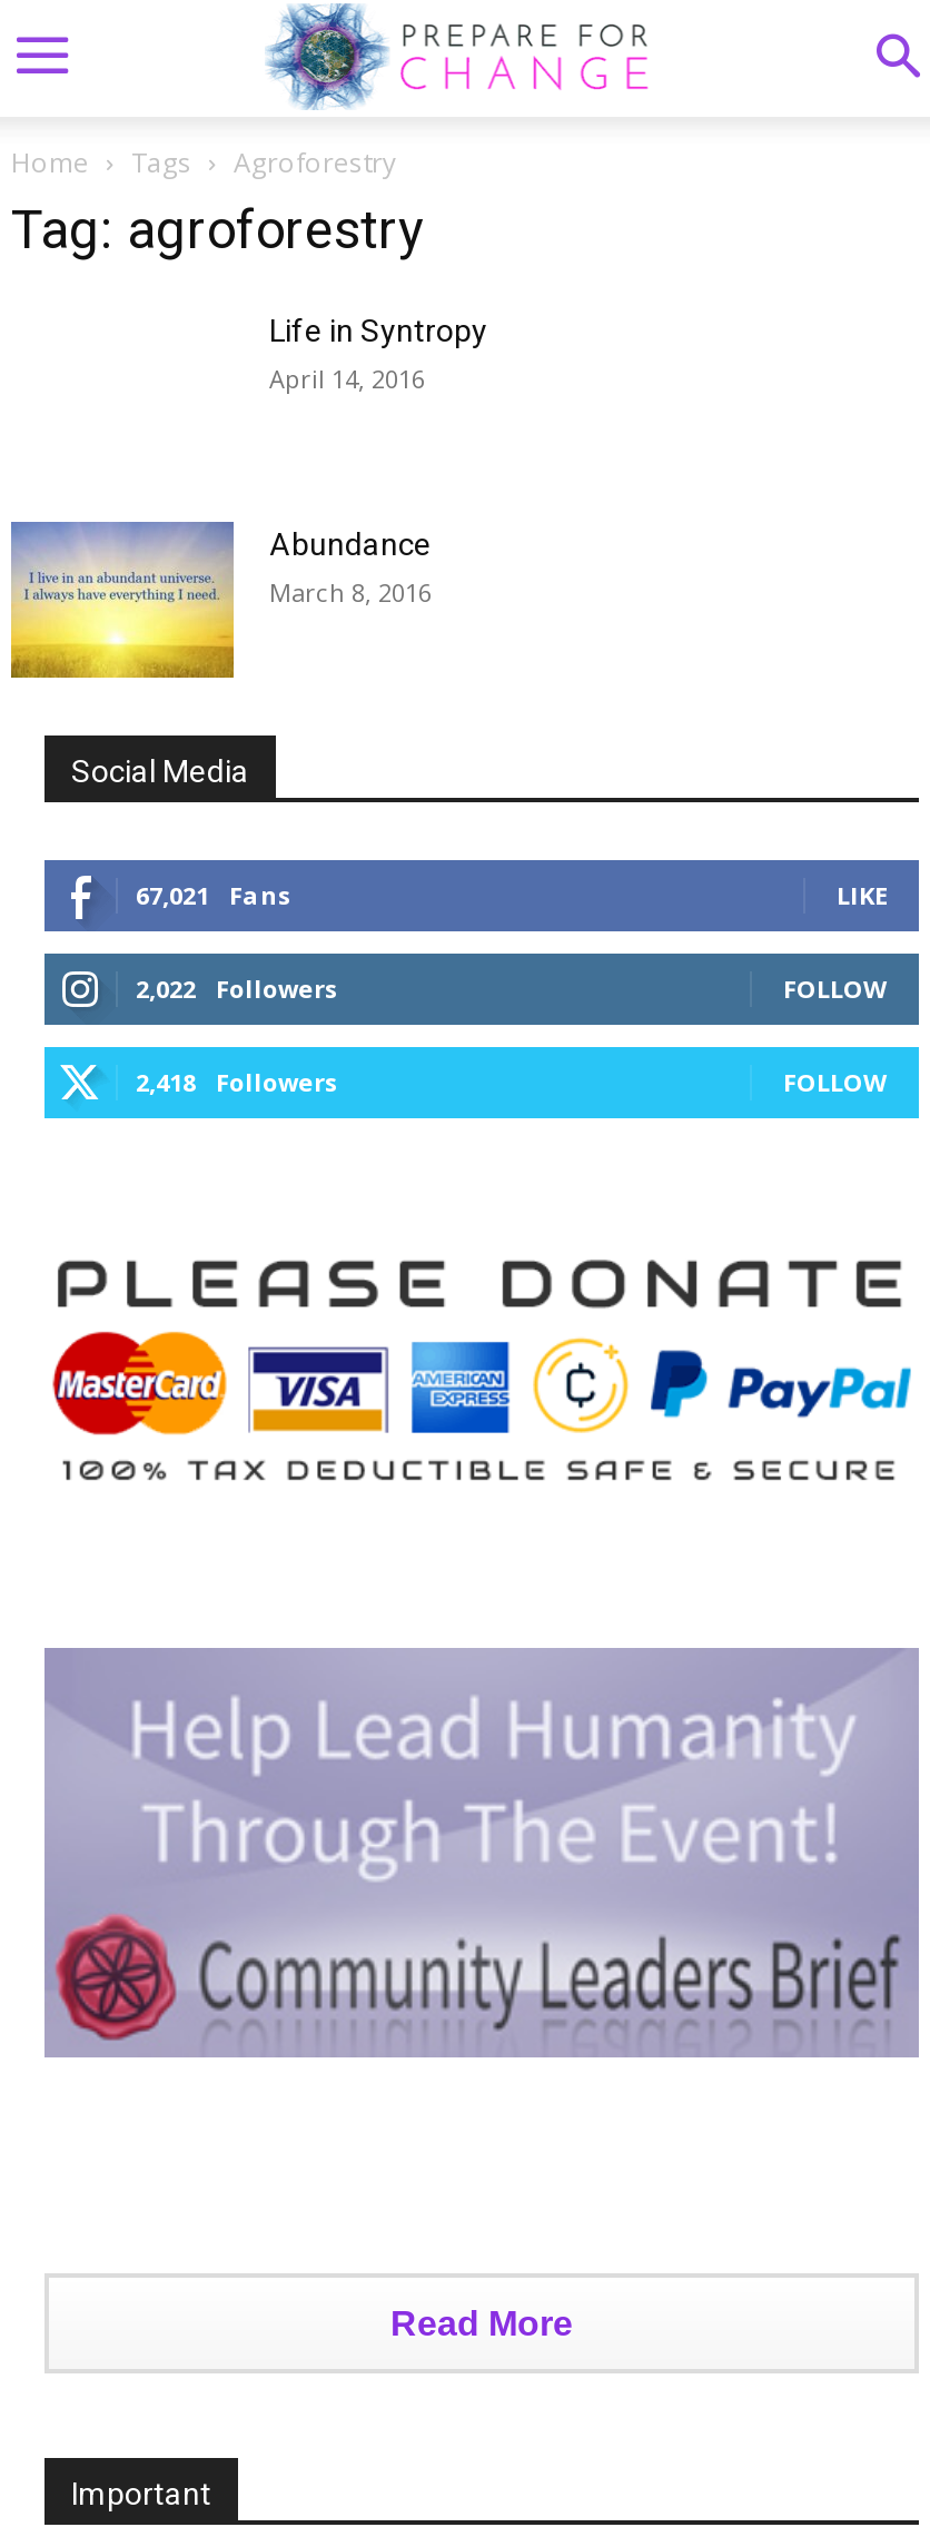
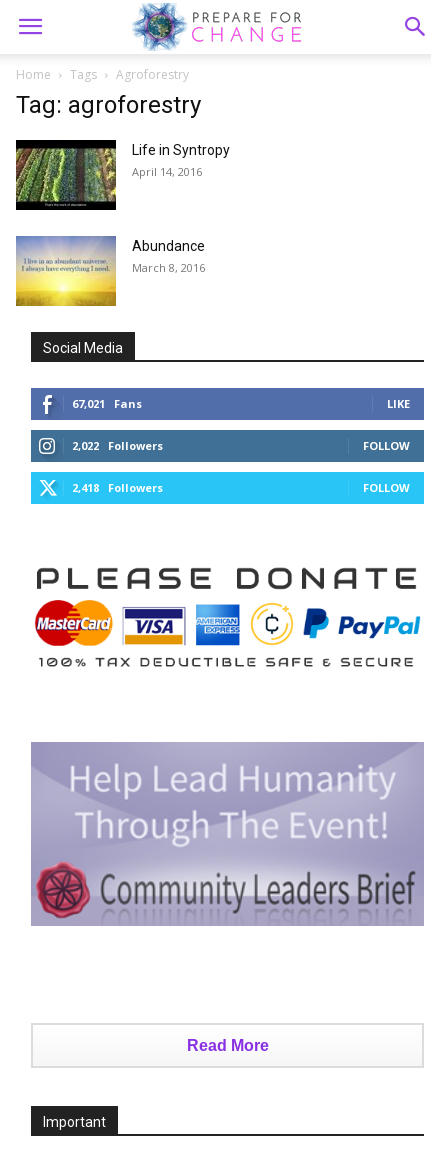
none -> [15,139,117,211] [image]

